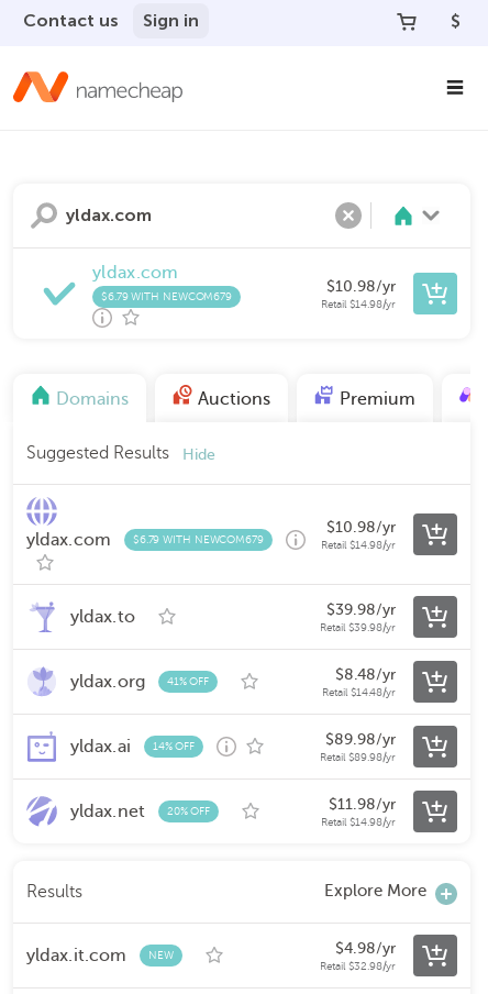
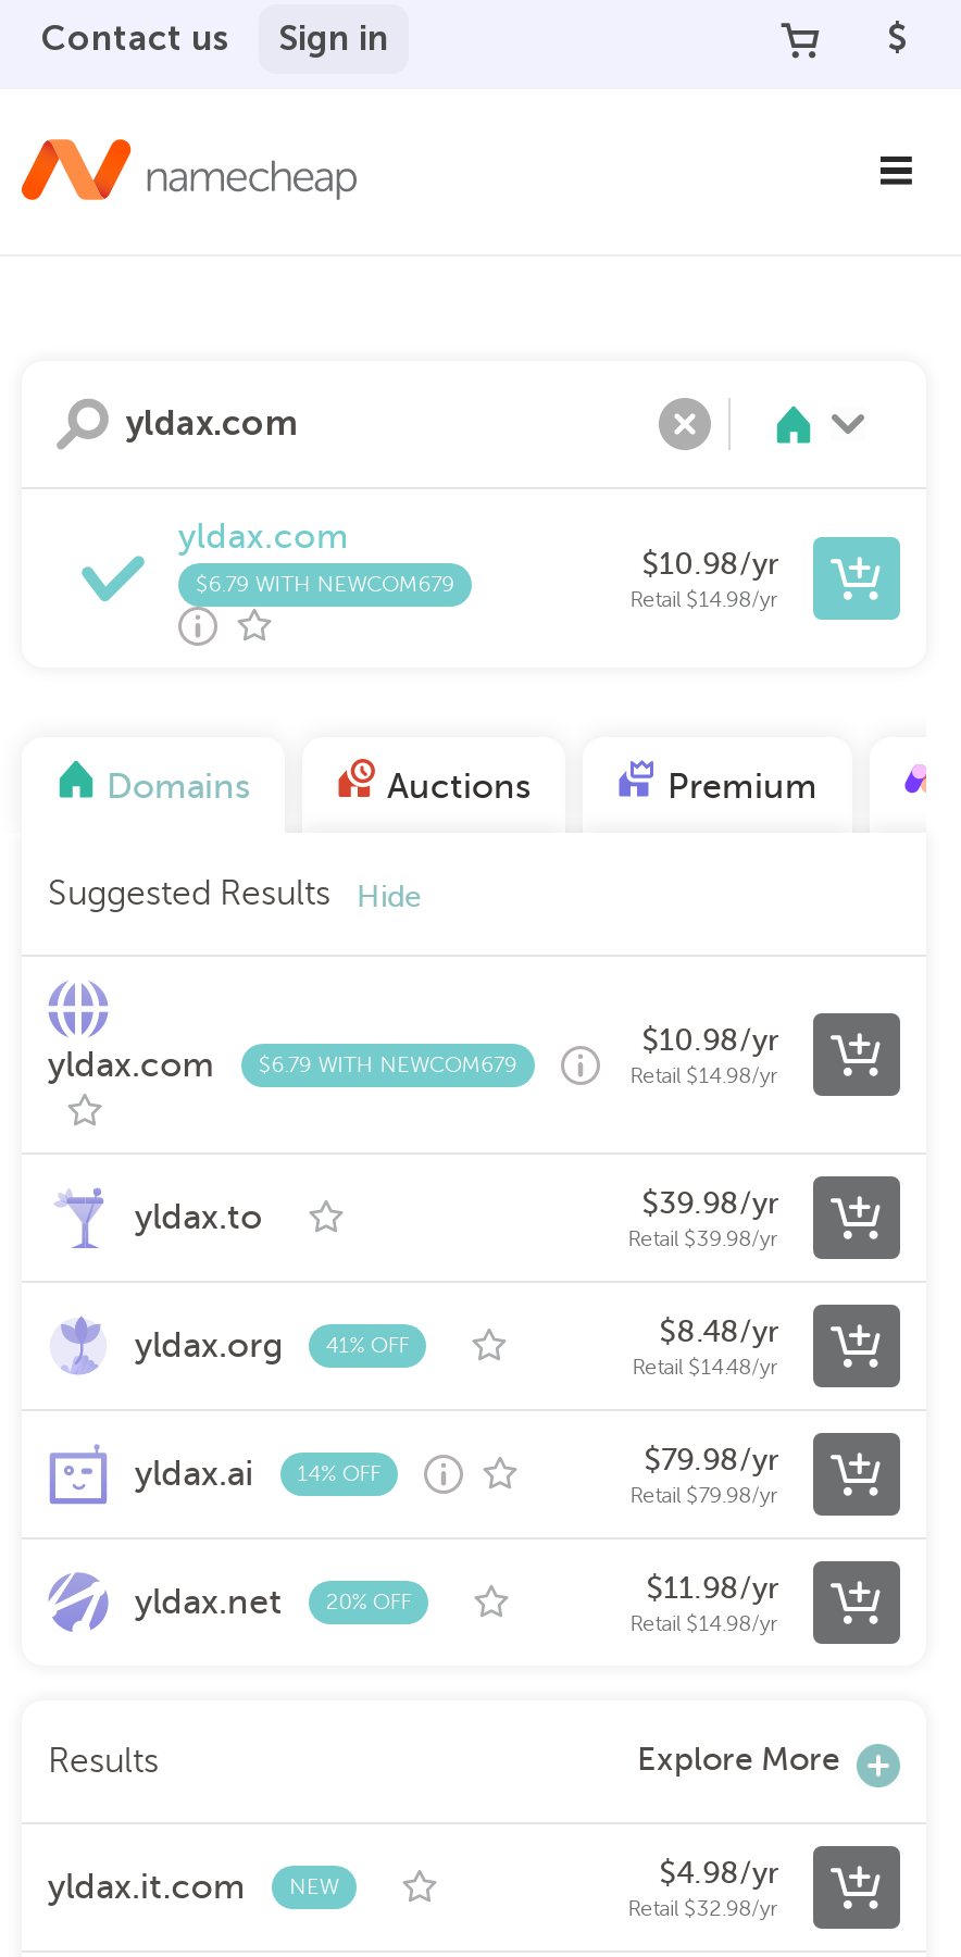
[326,731,396,748] $89.98/yr -> [644,1444,778,1476] $79.98/yr
[320,751,396,763] Retail $89.98/yr -> [630,1483,778,1507] Retail $79.98/yr

